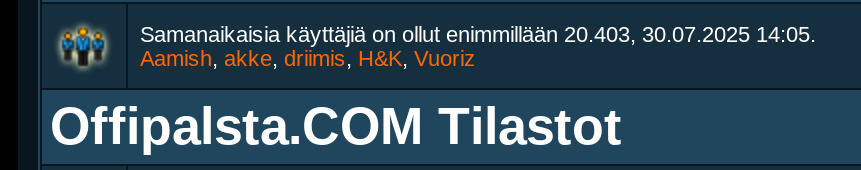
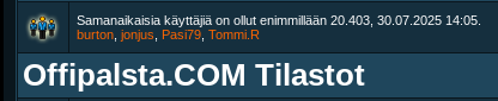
[140,46,476,70] Aamish, akke, driimis, H&K, Vuoriz -> [77,27,260,42] burton, jonjus, Pasi79, Tommi.R

